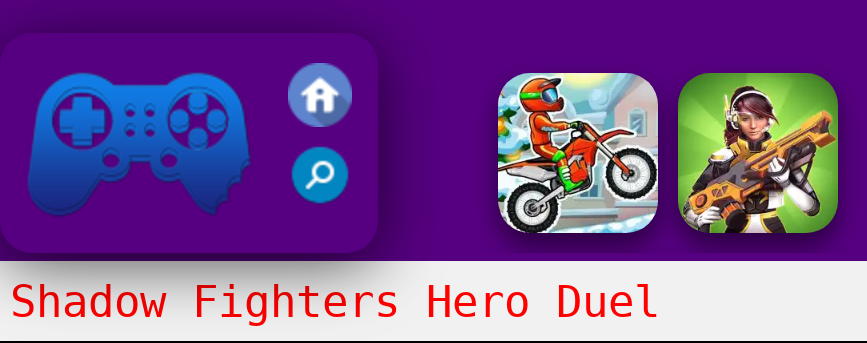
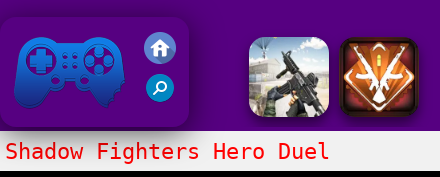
[496,71,658,235] [image] -> [248,36,329,118] [image]
[676,71,840,235] [image] -> [339,37,419,117] [image]

